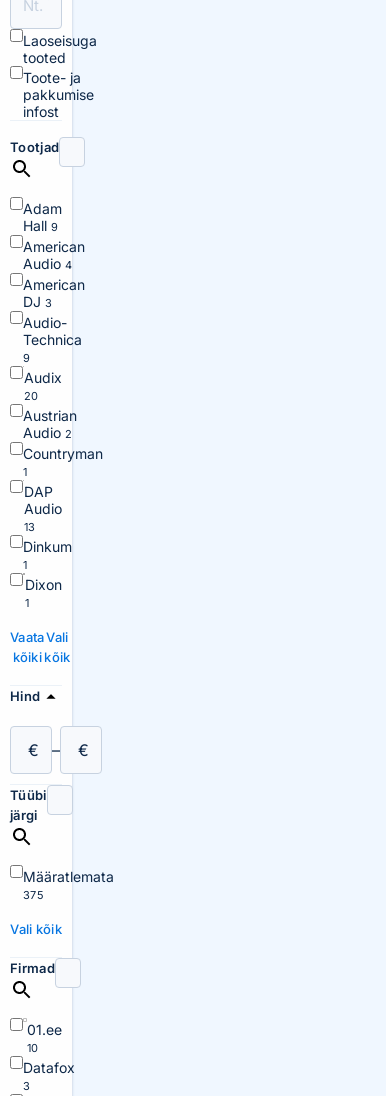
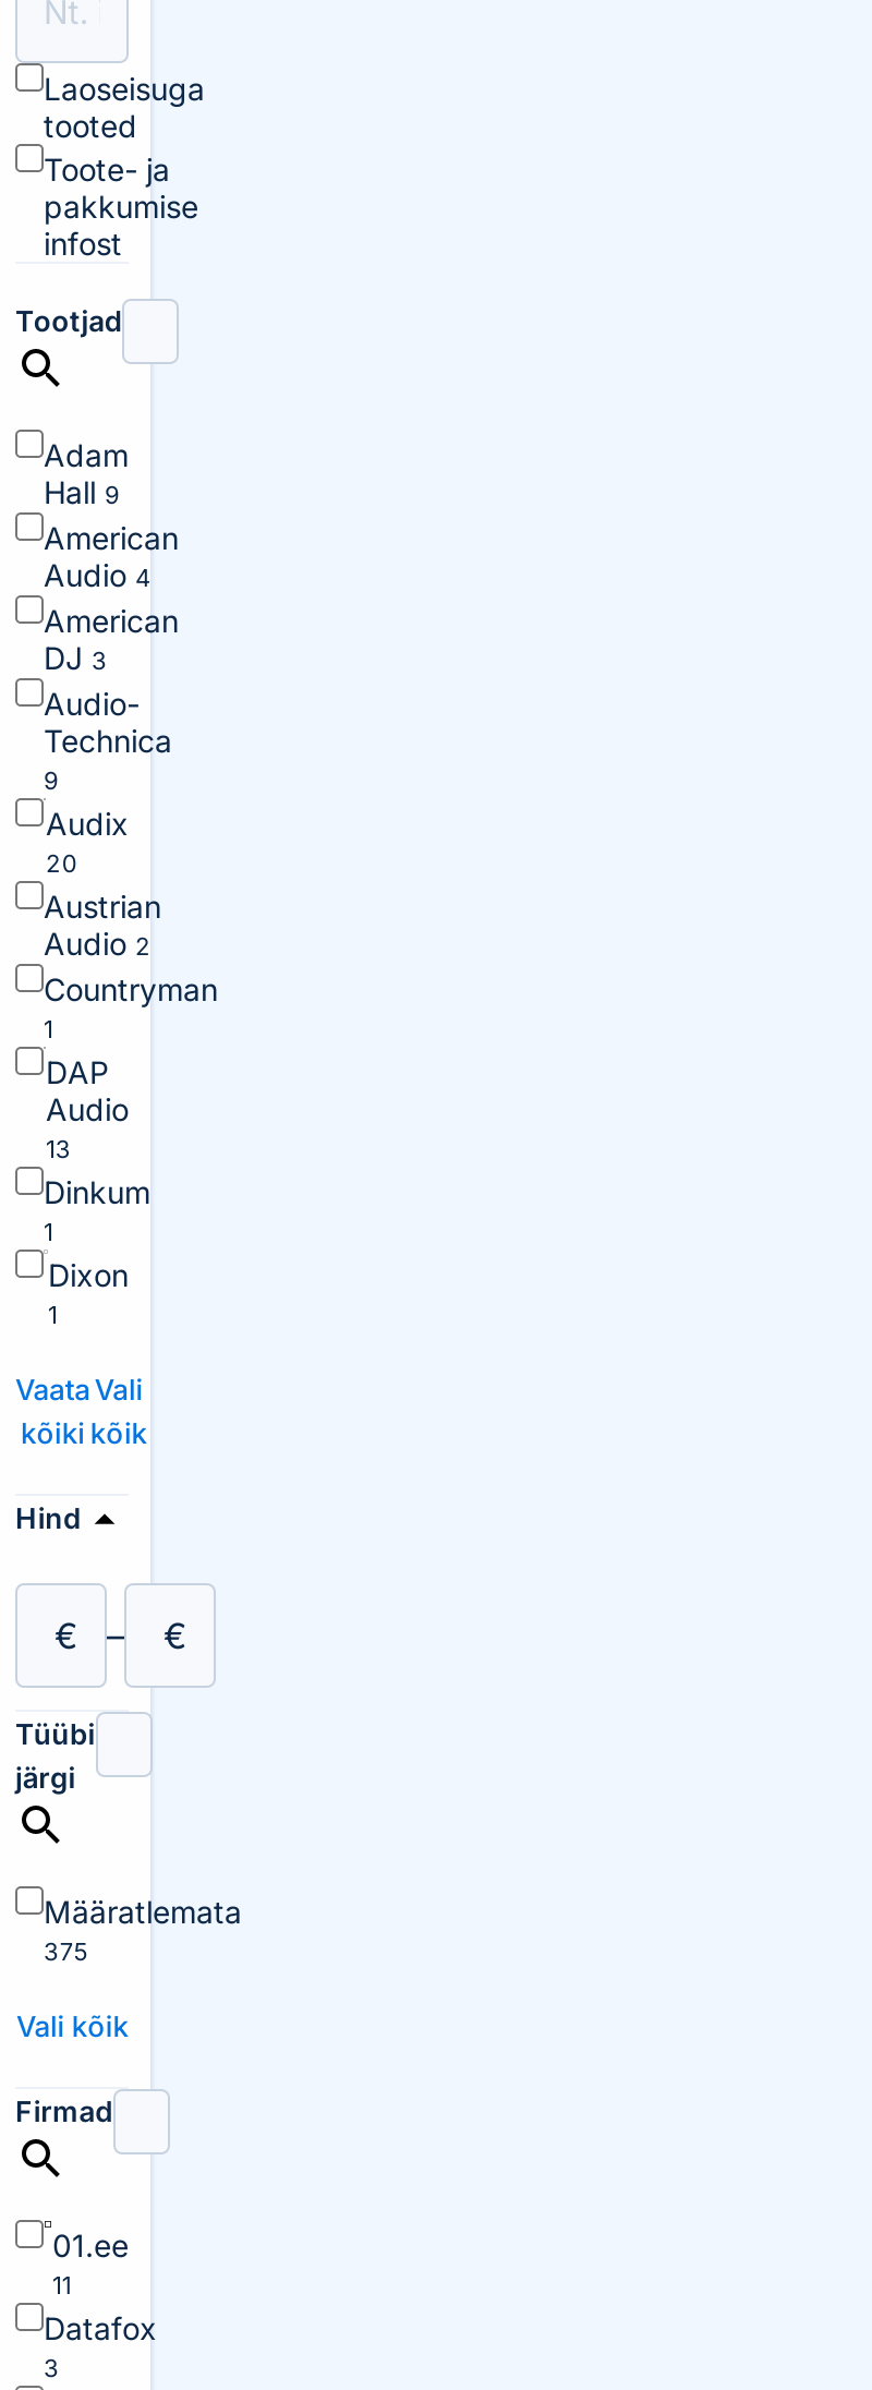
[27,1041,39,1055] 10 -> [52,2270,72,2301] 11

